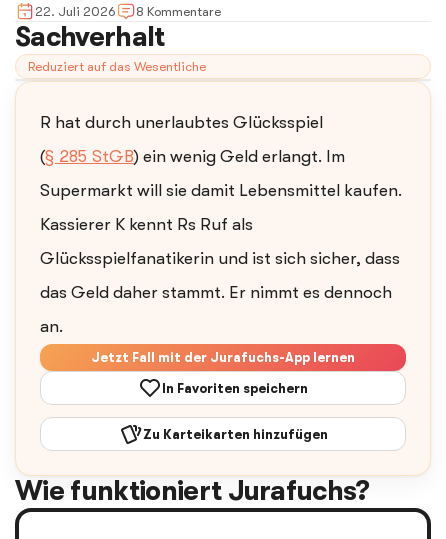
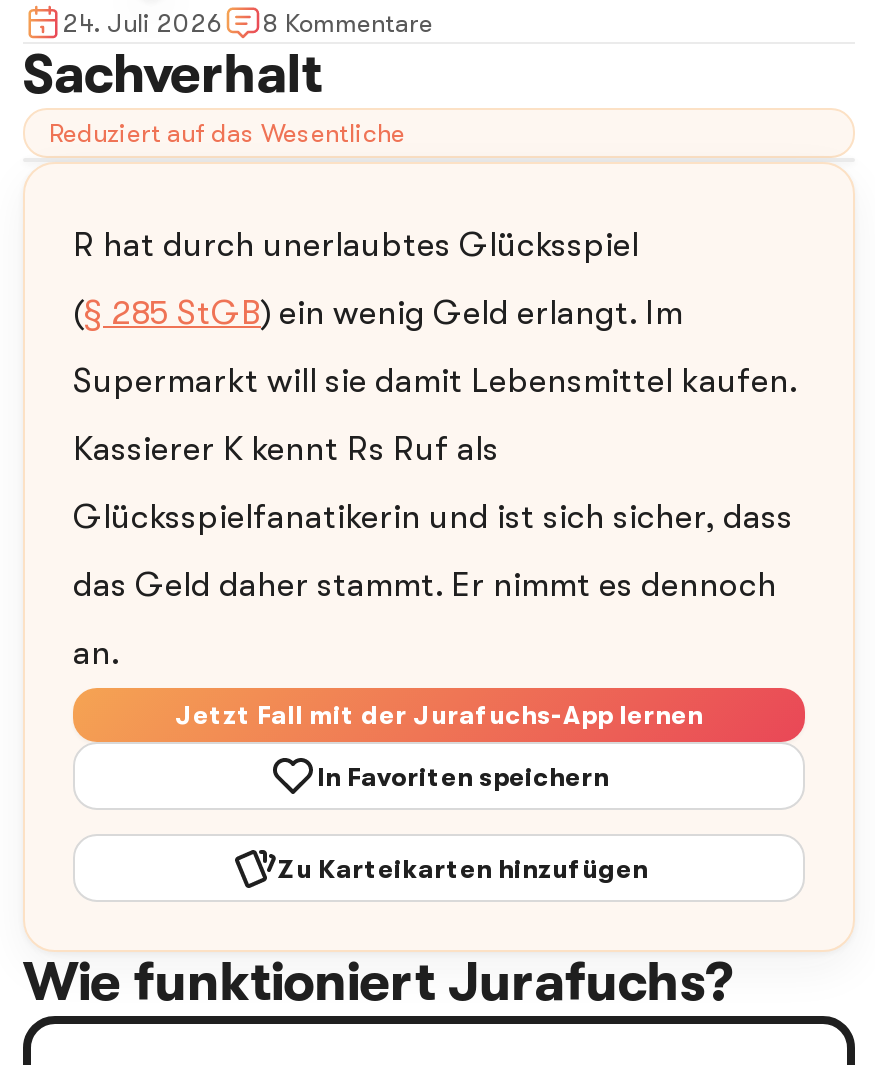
[35,3,221,18] 22. Juli 2026 8 Kommentare -> [63,7,433,37] 24. Juli 2026 8 Kommentare

